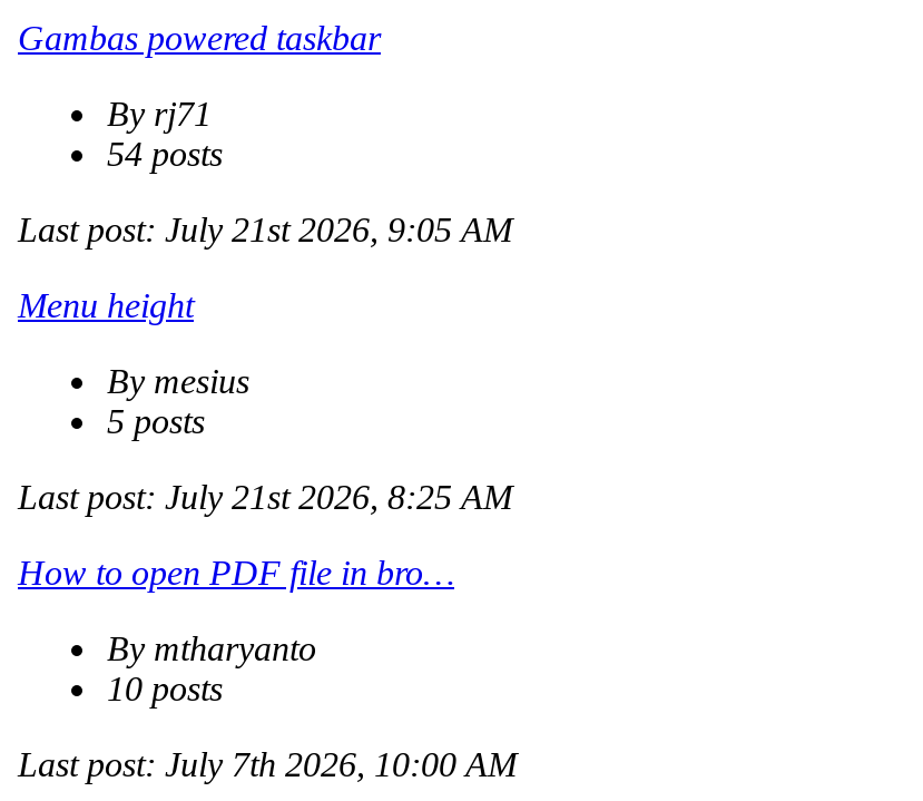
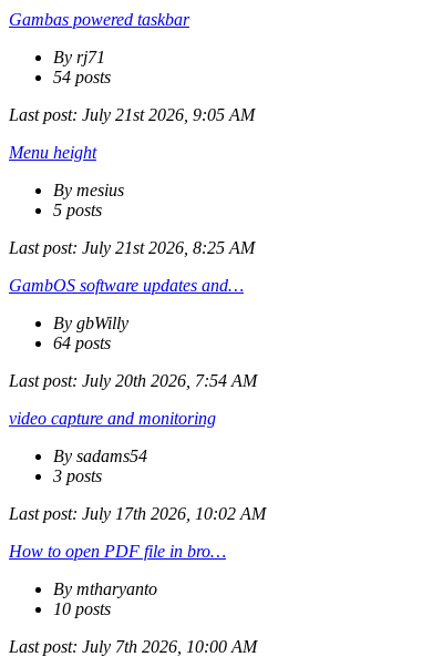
none -> [9,276,266,523] GambOS software updates and… | By gbWilly | 64 posts | Last post: July 20th 2026, 7:54 AM | video capture and monitoring | By sadams54 | 3 posts | Last post: July 17th 2026, 10:02 AM

